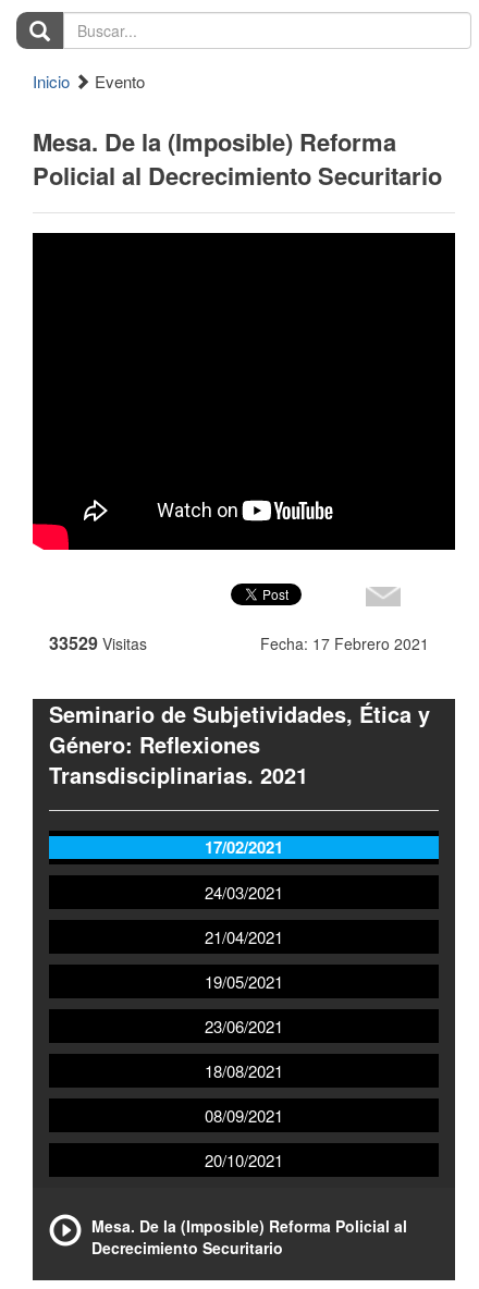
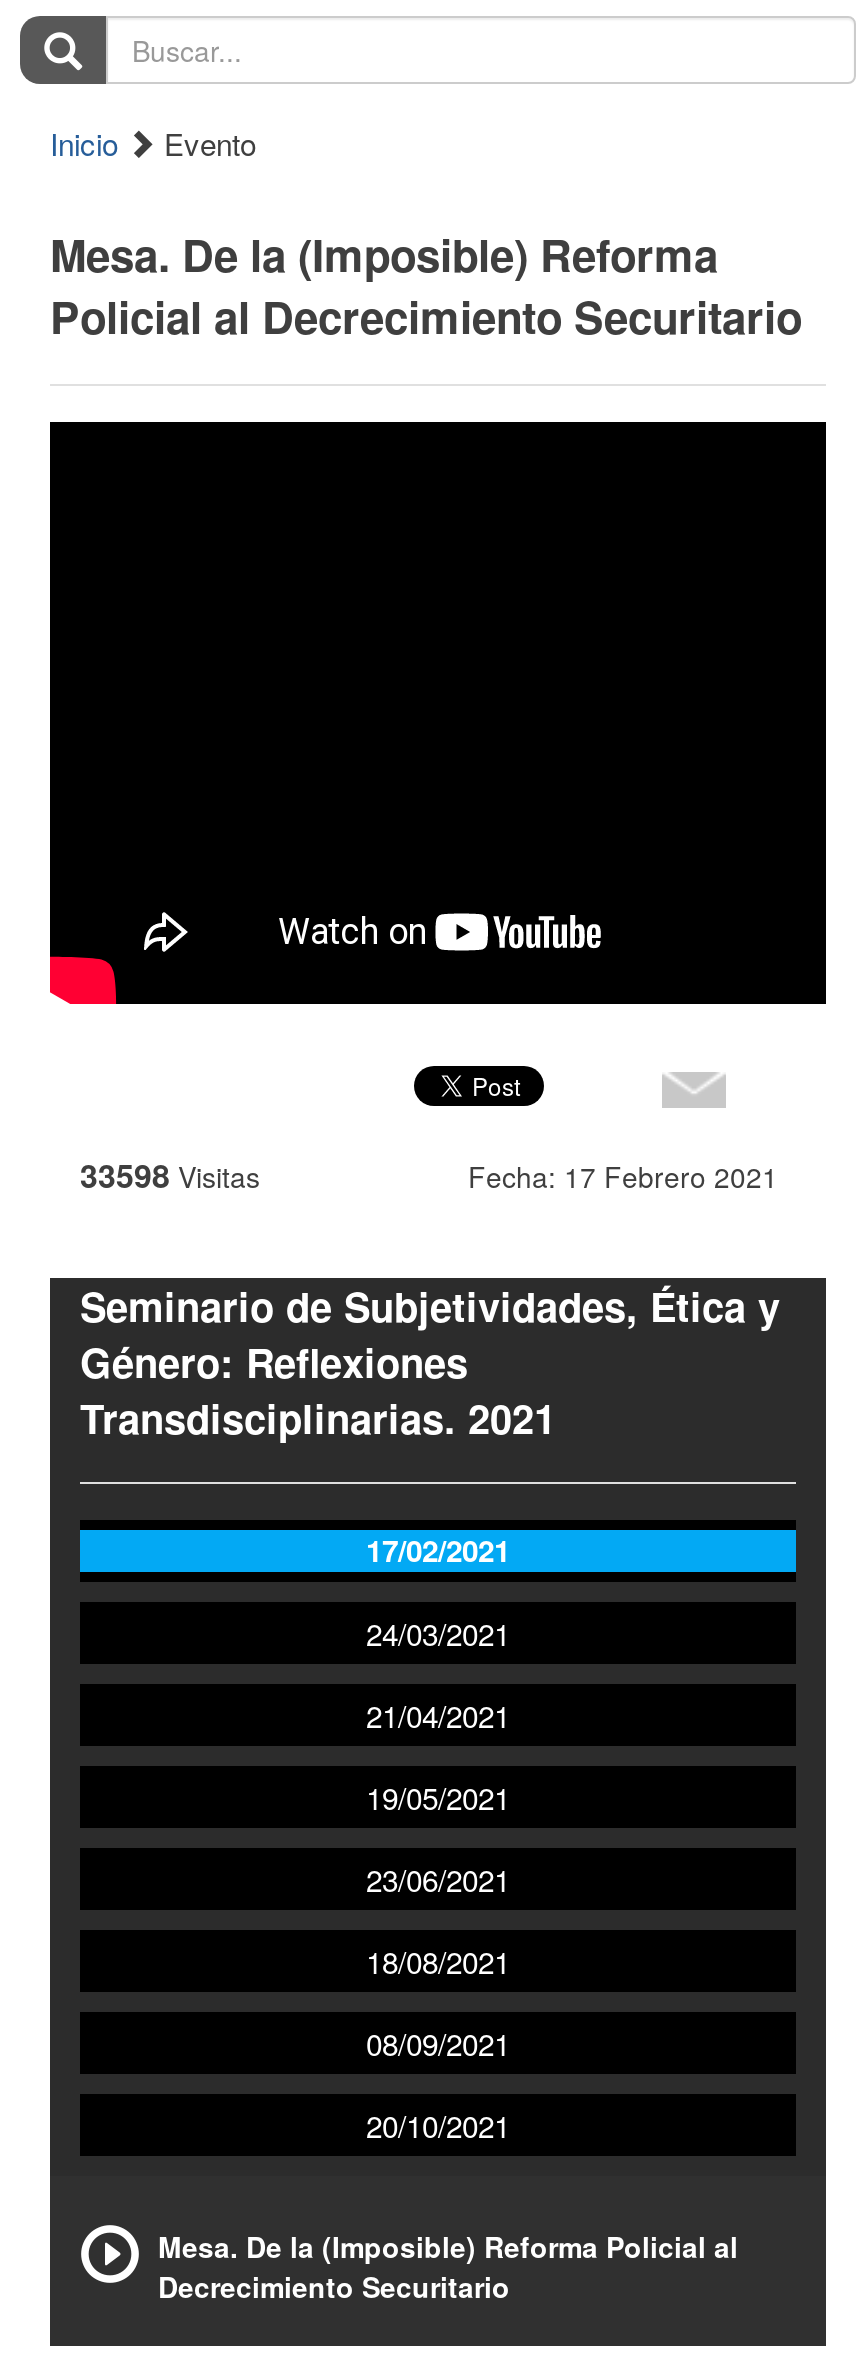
[49,630,147,655] 33529 Visitas -> [80,1152,260,1198] 33598 Visitas

